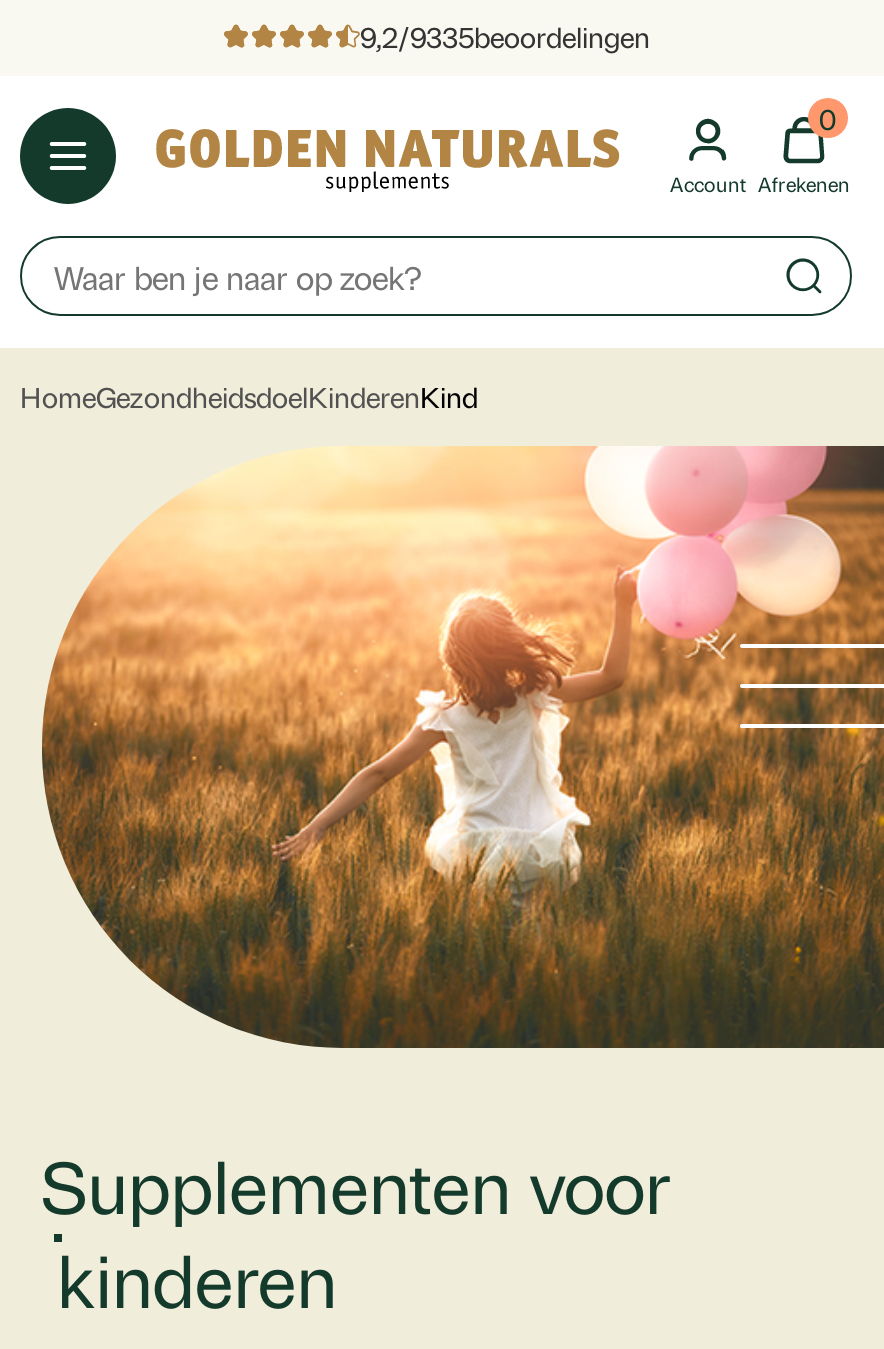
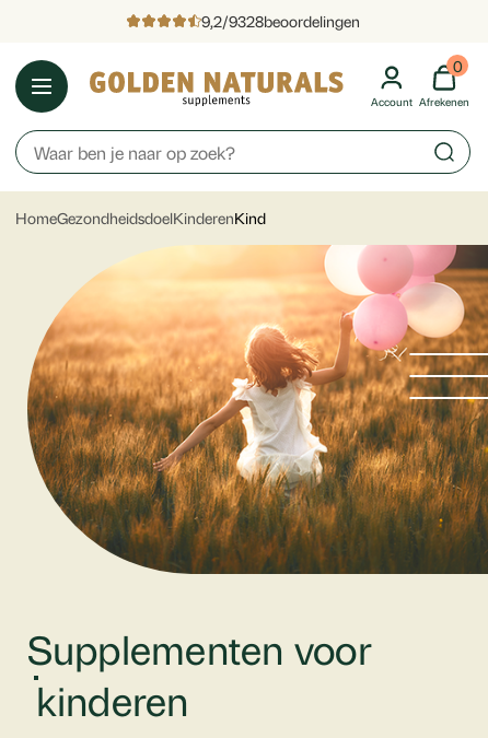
[360,18,650,54] 9,2/9335beoordelingen -> [201,11,360,31] 9,2/9328beoordelingen

